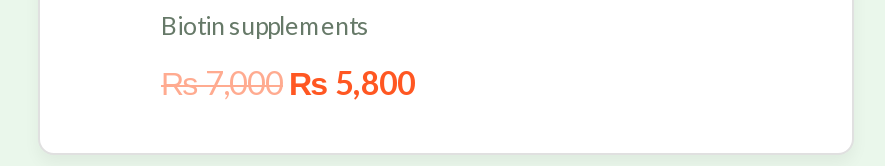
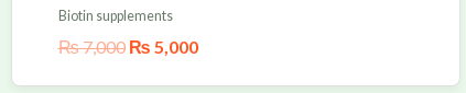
[289,63,415,101] ₨ 5,800 -> [128,36,198,57] ₨ 5,000

